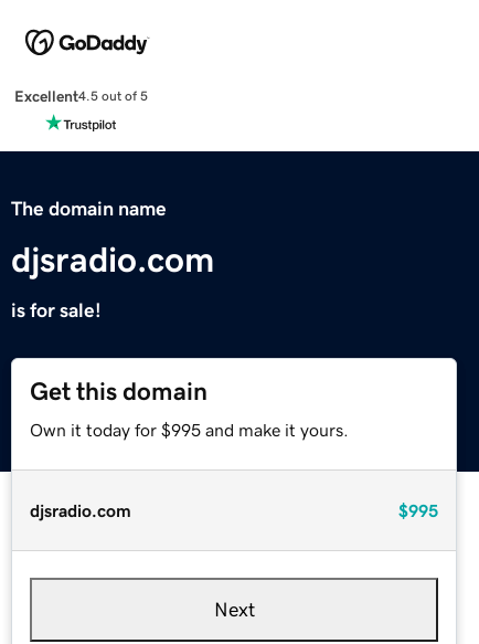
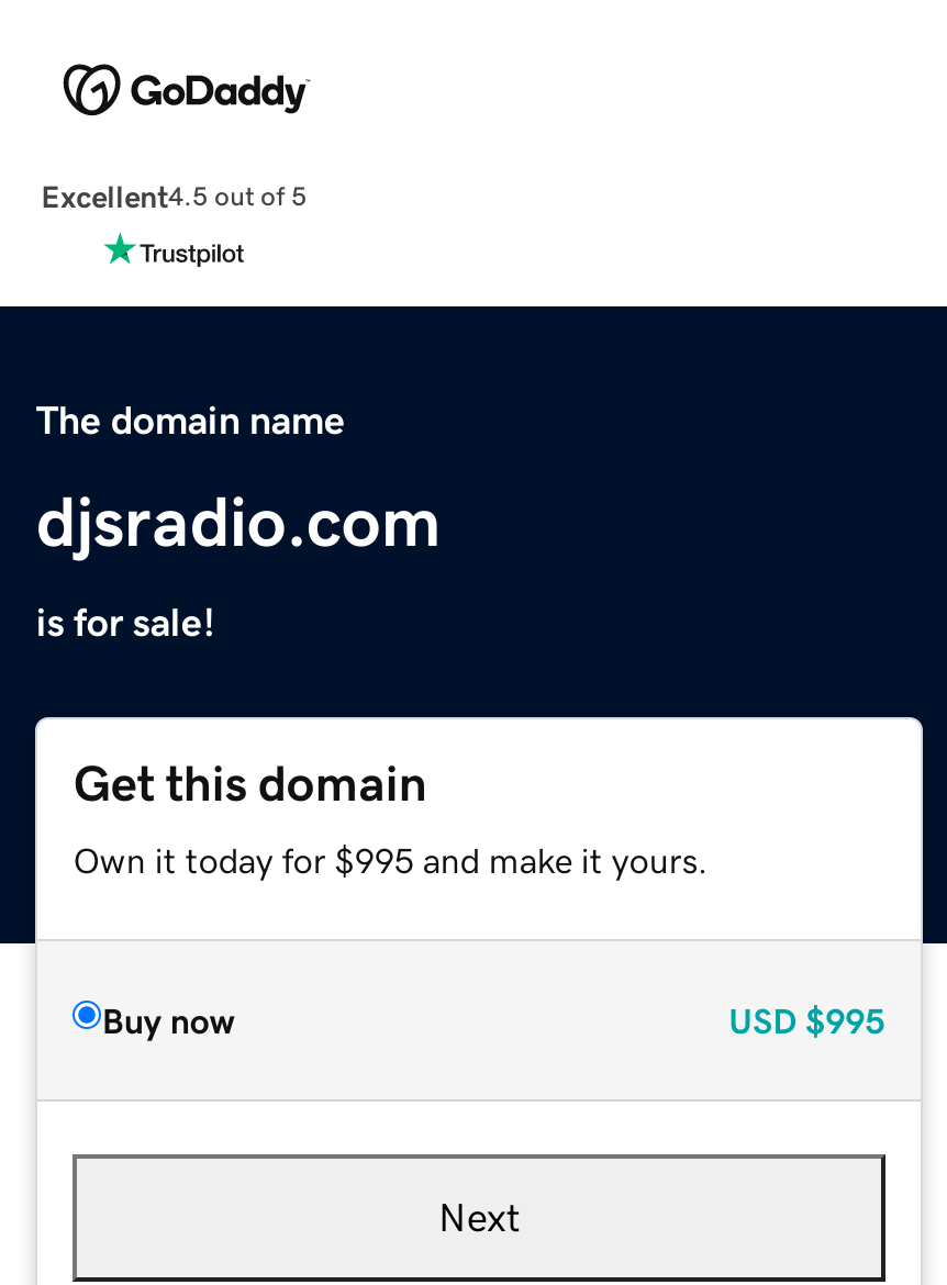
[30,501,438,519] djsradio.com | $995 -> [102,1002,885,1037] Buy now | USD $995

